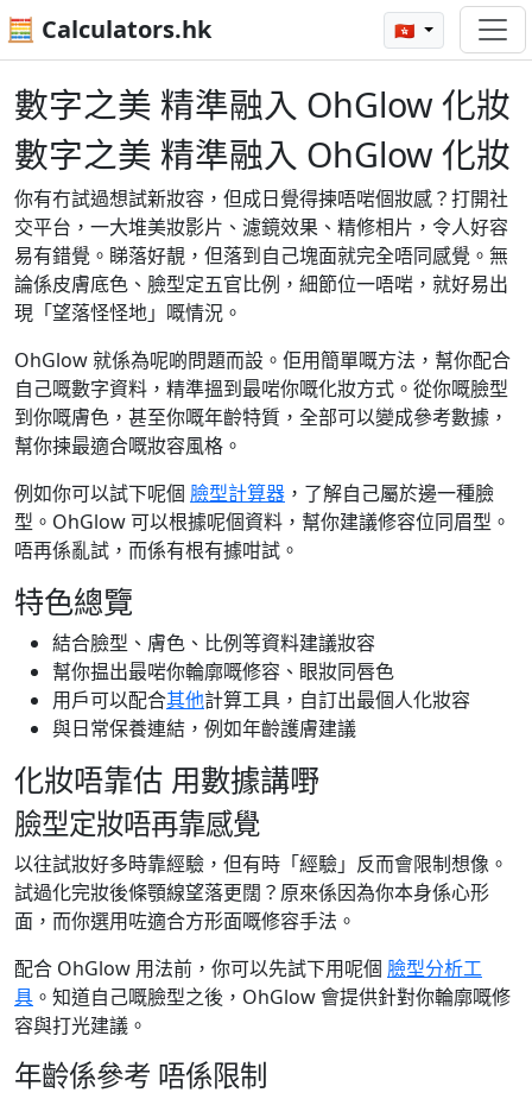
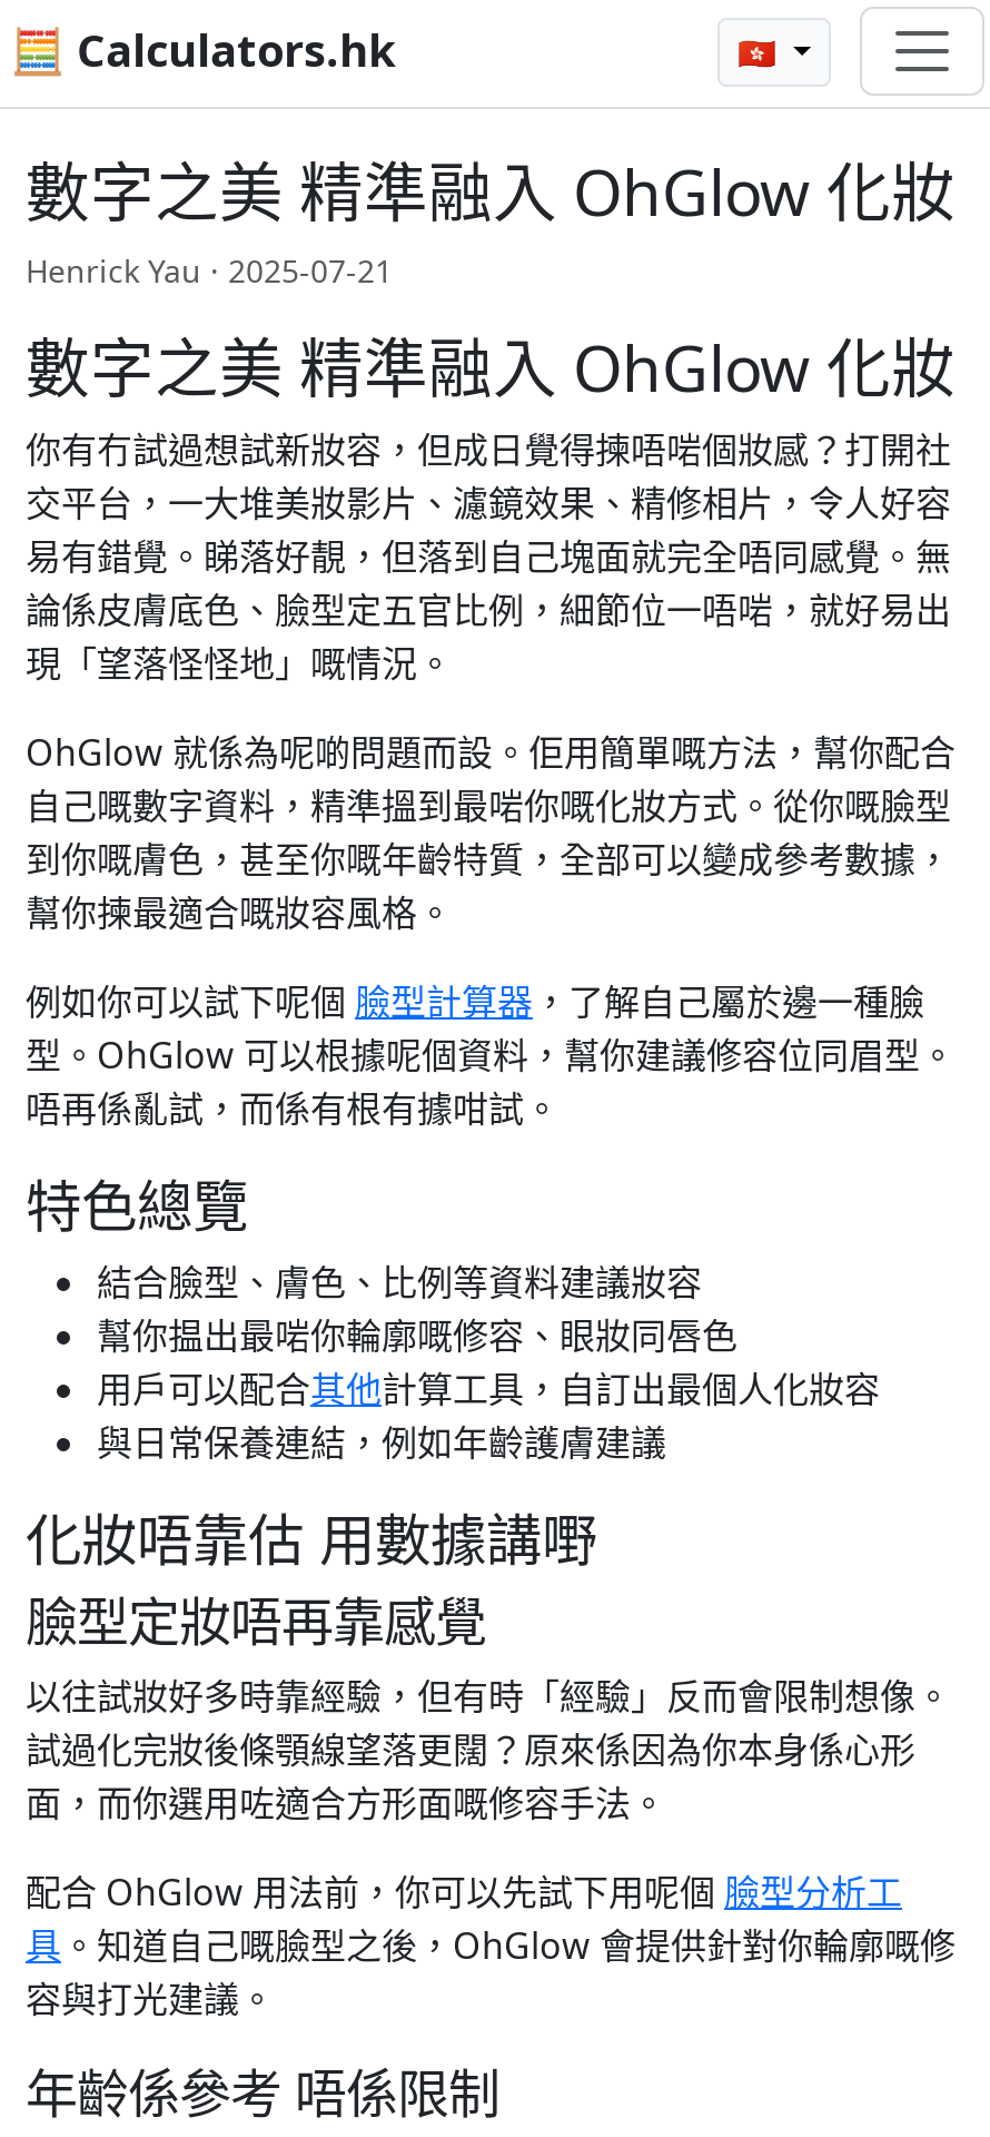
none -> [26,249,393,292] Henrick Yau · 2025-07-21

